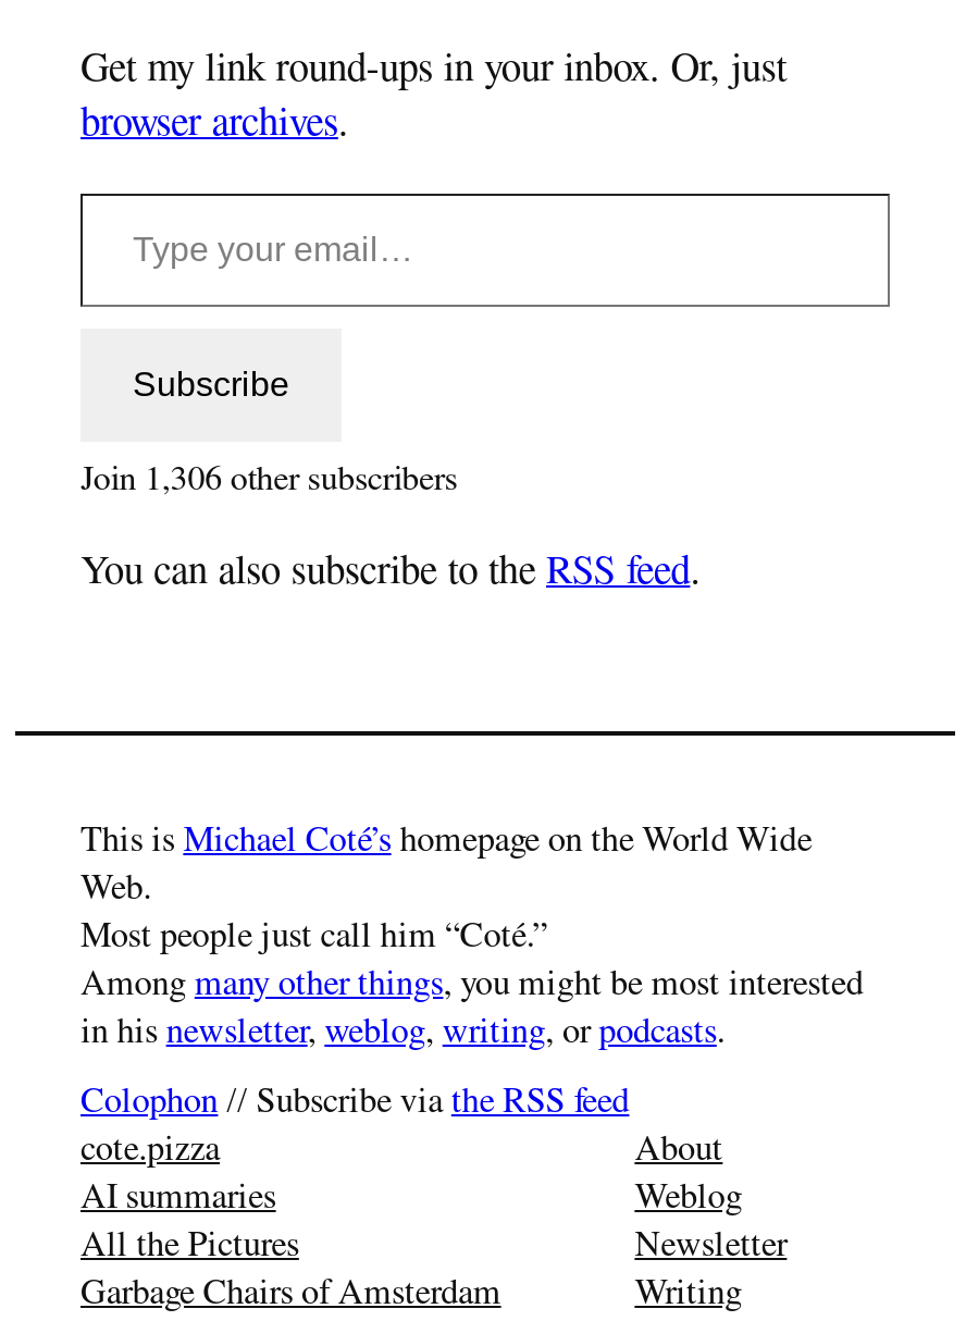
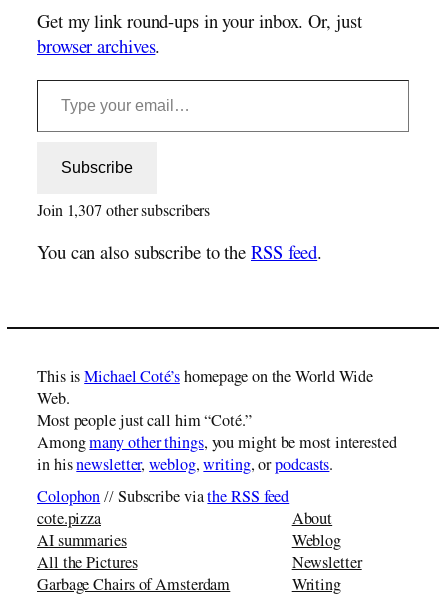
[81,466,457,501] Join 1,306 other subscribers -> [37,205,210,221] Join 1,307 other subscribers

